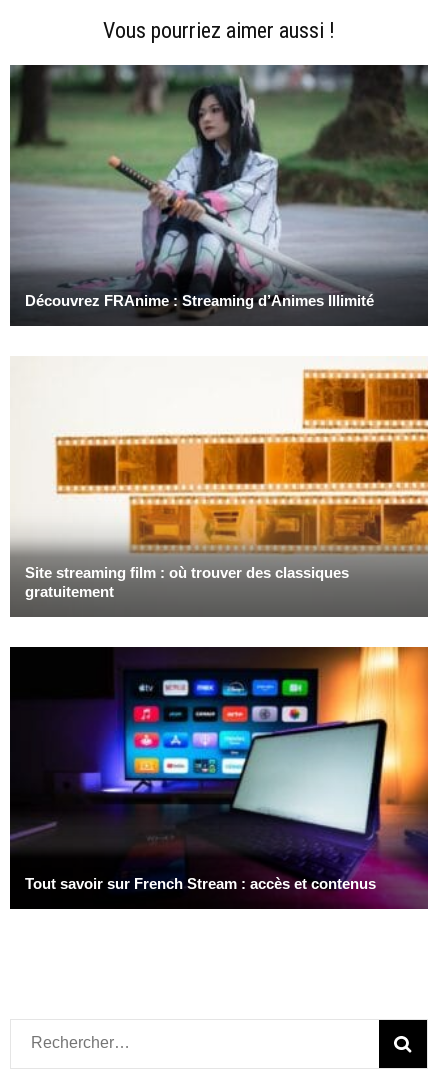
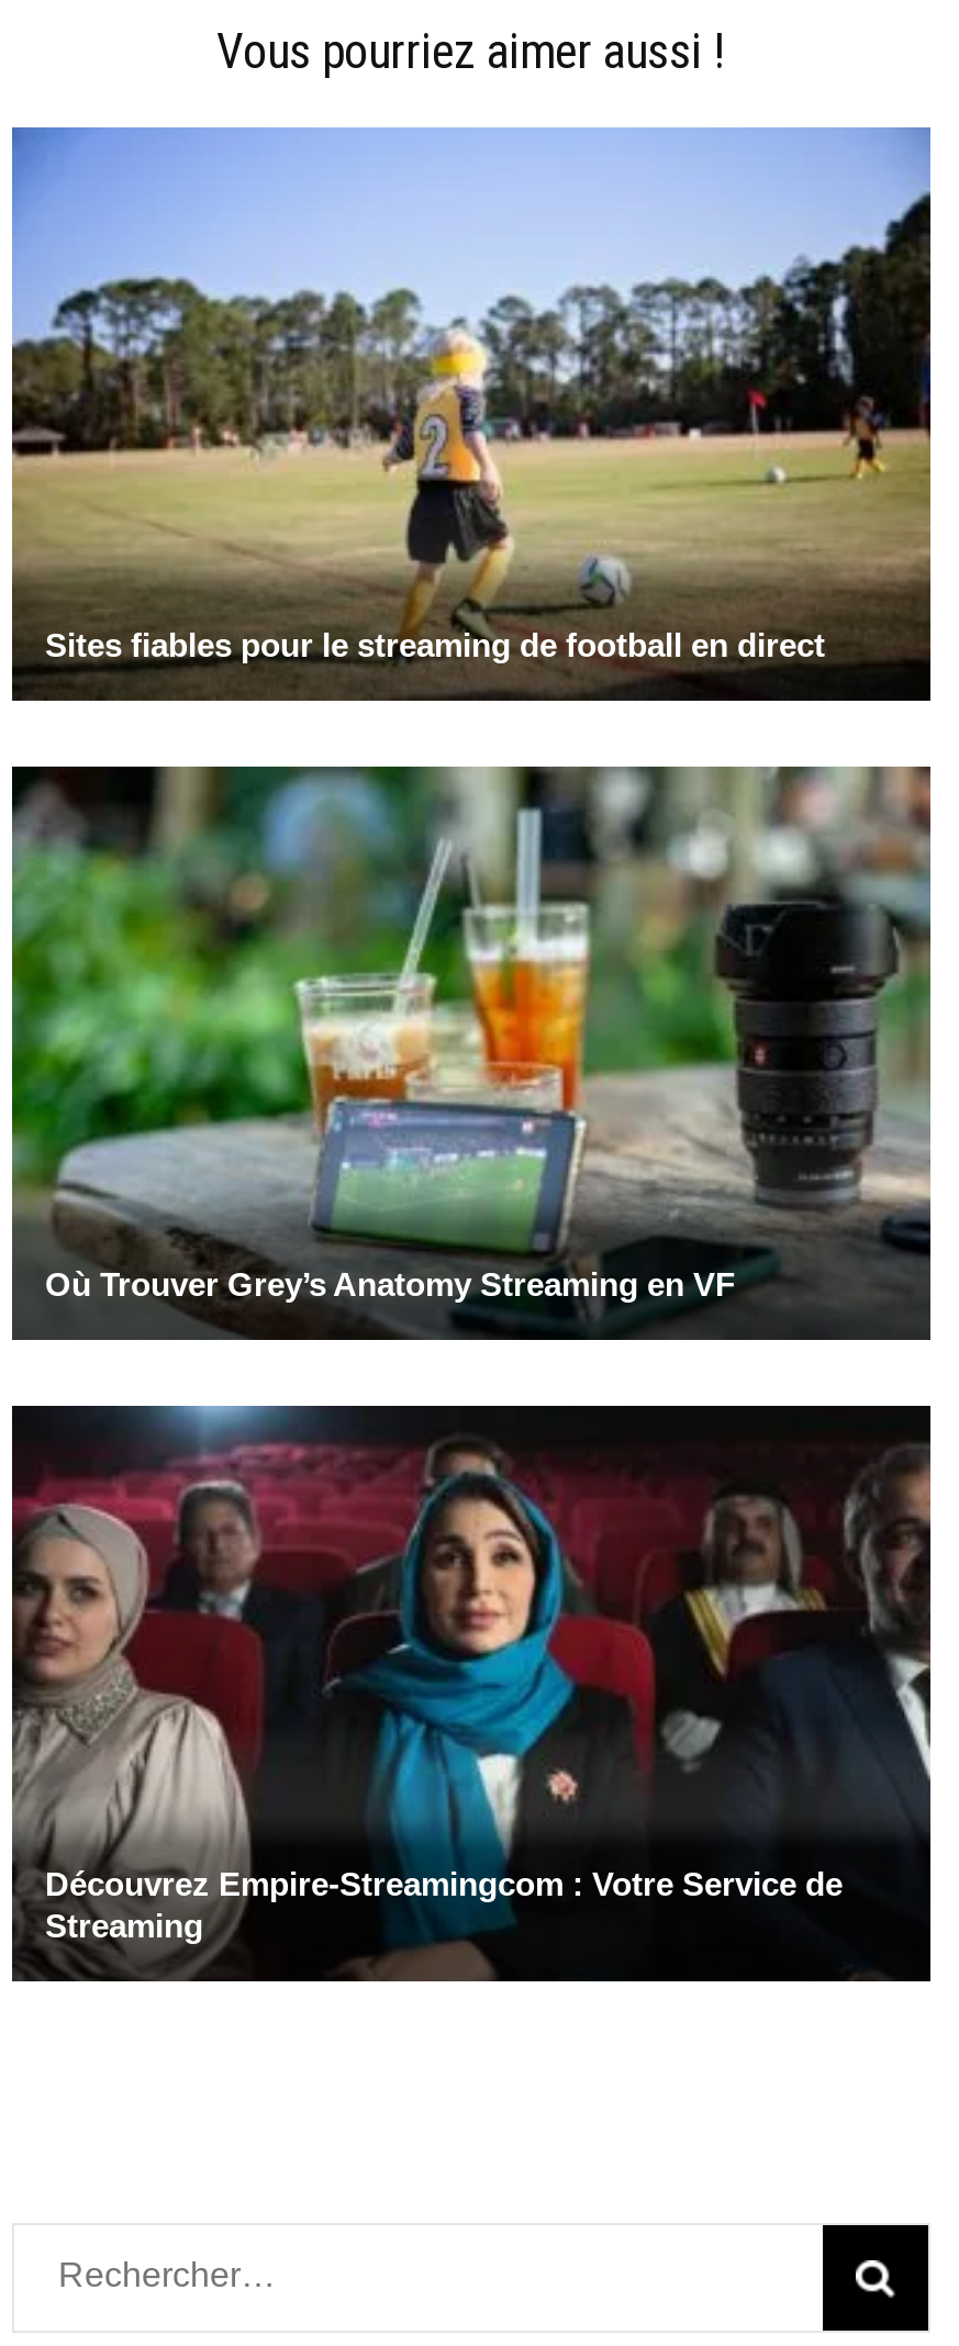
[9,64,429,326] [image] | Découvrez FRAnime : Streaming d’Animes Illimité -> [10,125,933,699] [image] | Sites fiables pour le streaming de football en direct
[10,356,429,617] [image] | Site streaming film : où trouver des classiques | gratuitement -> [10,764,933,1338] [image] | Où Trouver Grey’s Anatomy Streaming en VF
[10,646,429,909] [image] | Tout savoir sur French Stream : accès et contenus -> [10,1404,933,1981] [image] | Découvrez Empire-Streamingcom : Votre Service de | Streaming

